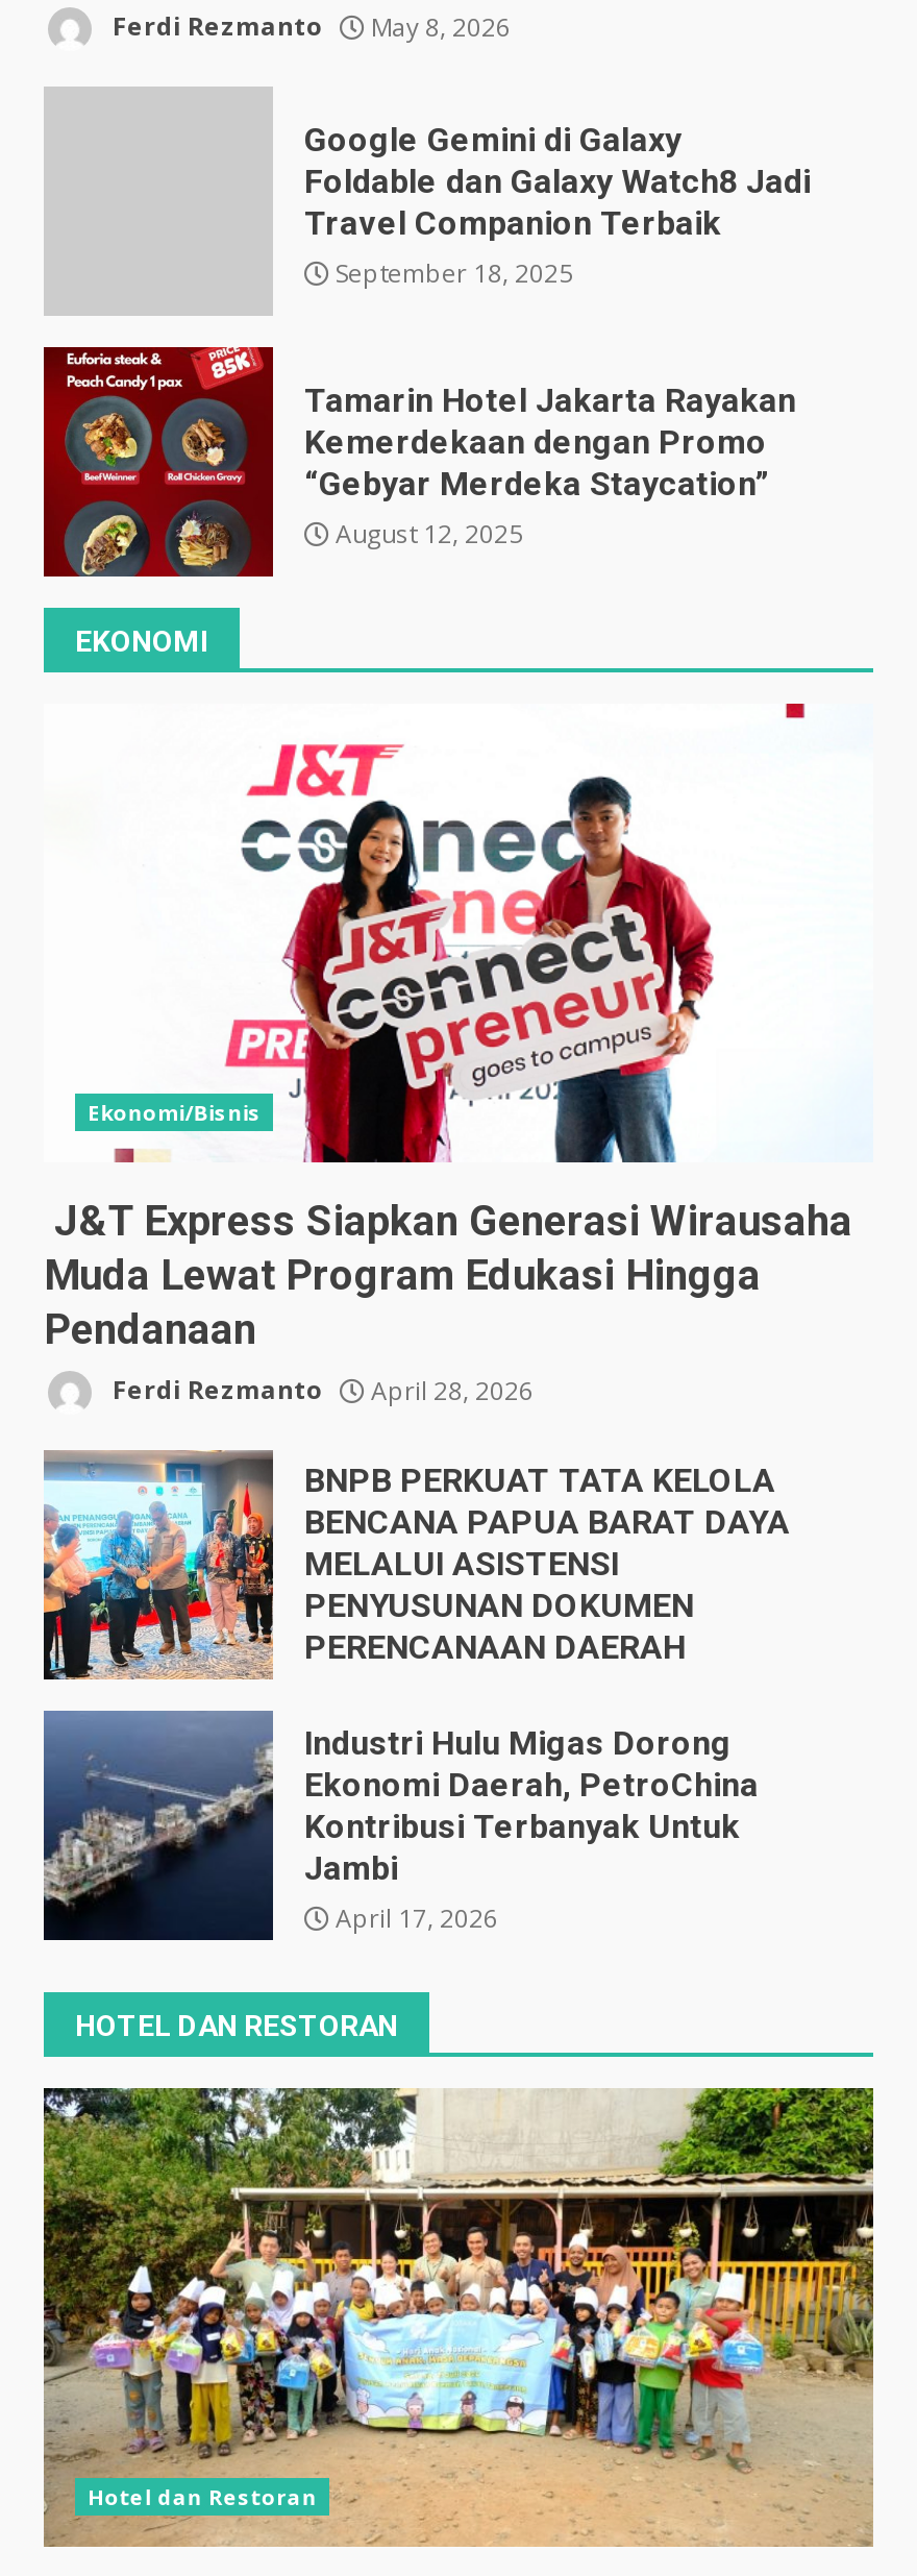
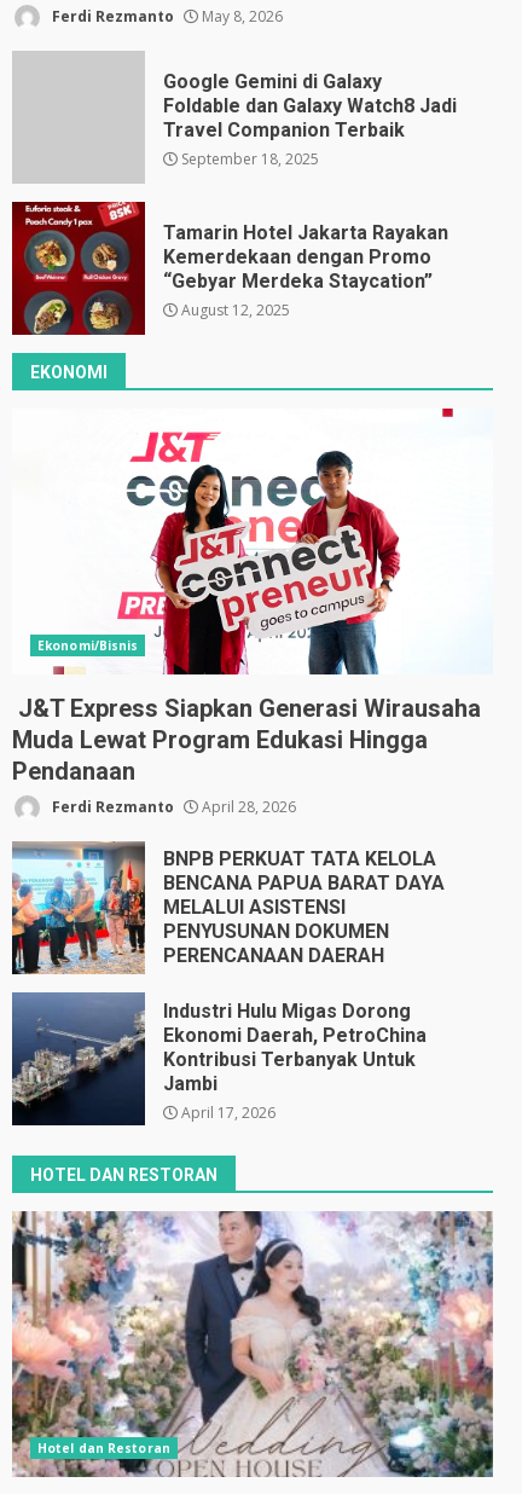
[42,2086,875,2547] [image] -> [11,1210,494,1478] [image]

